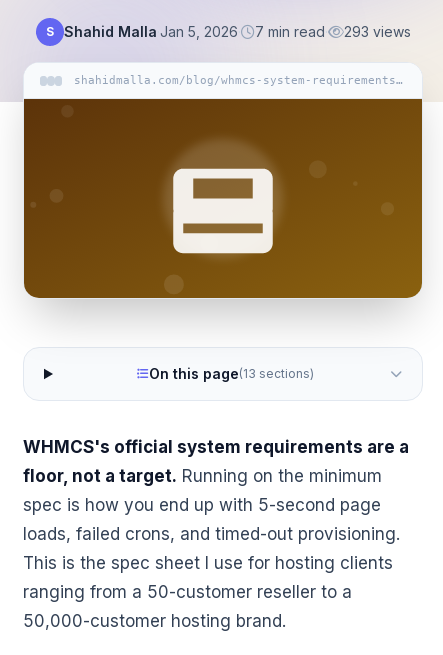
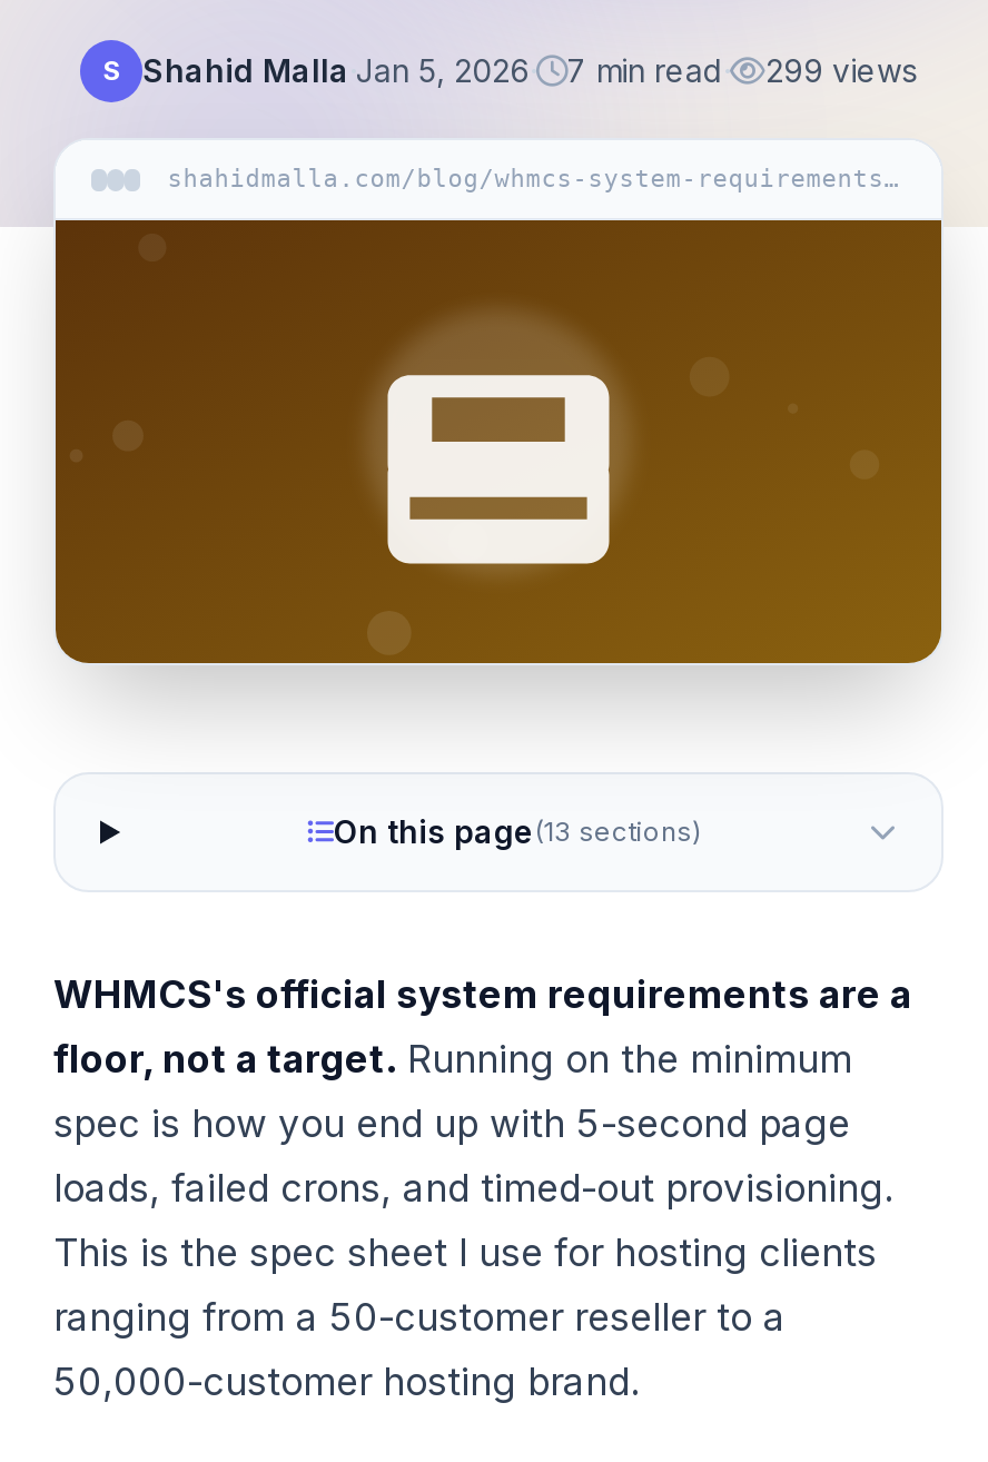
[45,23,410,40] S Shahid Malla · Jan 5, 2026 · 7 min read · 293 views -> [102,51,917,89] S Shahid Malla · Jan 5, 2026 · 7 min read · 299 views

